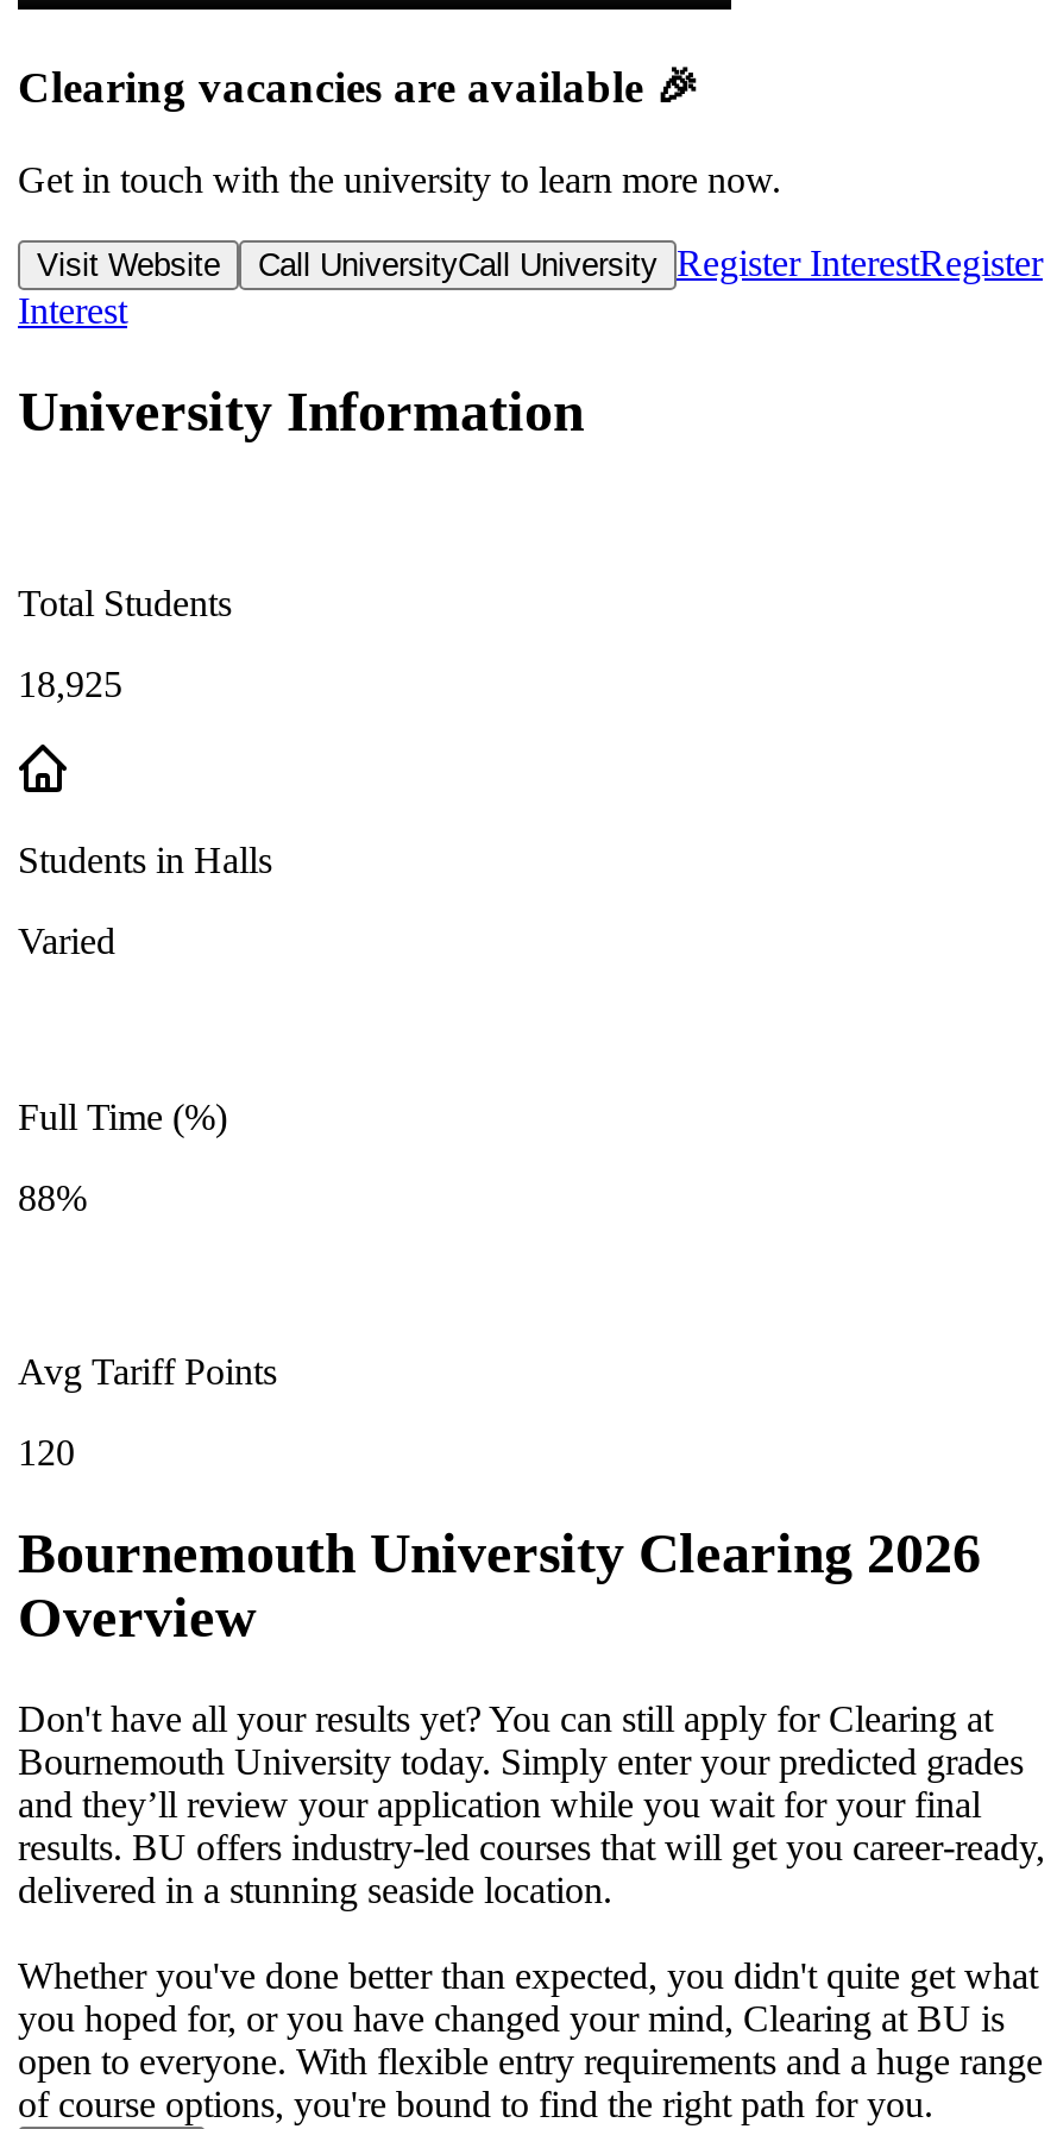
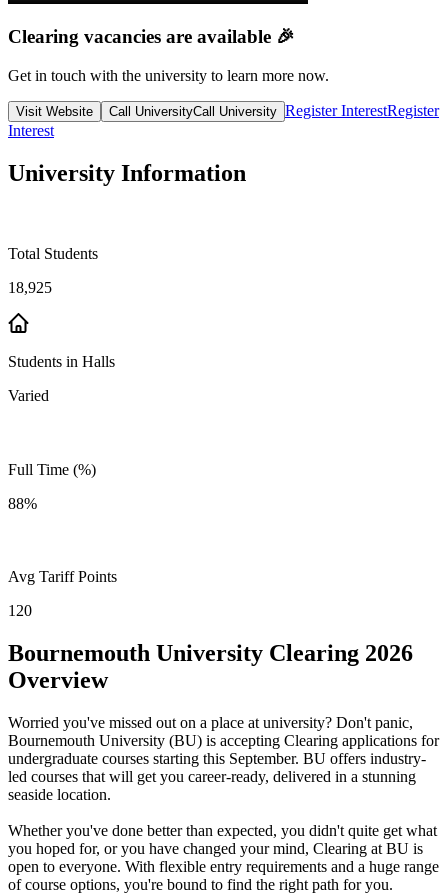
[18,1697,1045,1909] Don't have all your results yet? You can still apply for Clearing at | Bournemouth University today. Simply enter your predicted grades | and they’ll review your application while you wait for your final | results. BU offers industry-led courses that will get you career-ready, | delivered in a stunning seaside location. -> [8,714,439,803] Worried you've missed out on a place at university? Don't panic, | Bournemouth University (BU) is accepting Clearing applications for | undergraduate courses starting this September. BU offers industry- | led courses that will get you career-ready, delivered in a stunning | seaside location.

